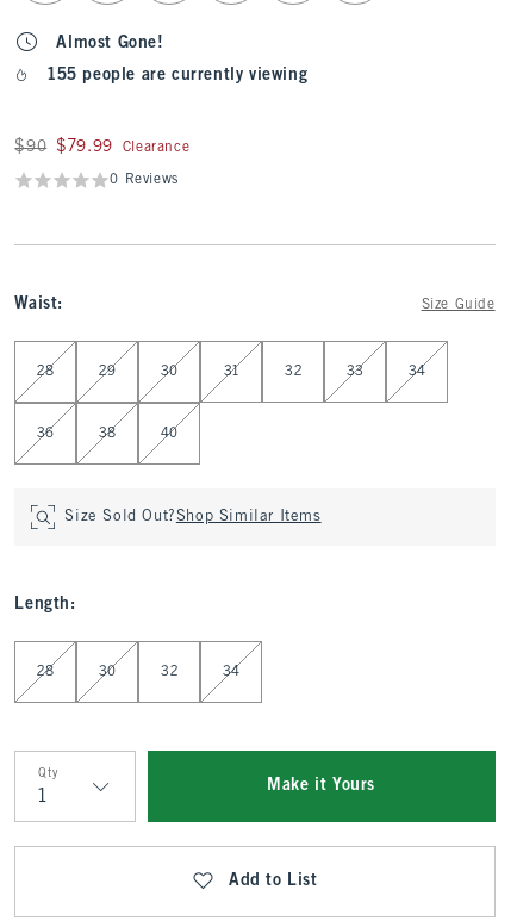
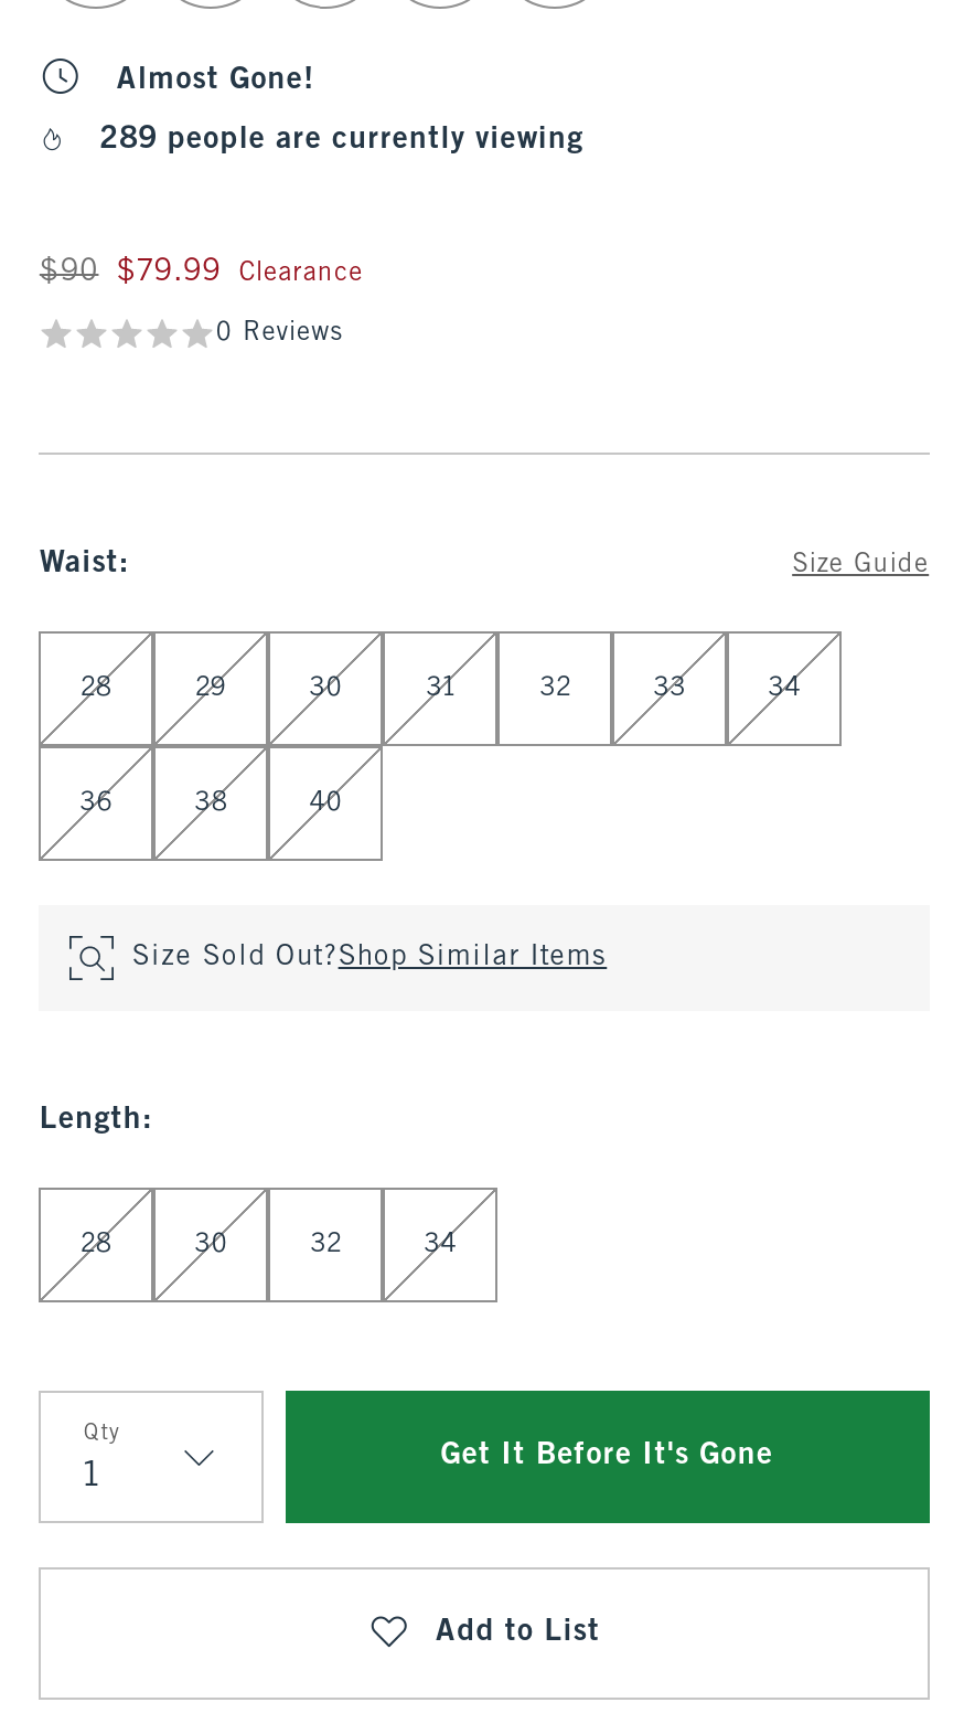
[48,68,308,83] 155 people are currently viewing -> [100,126,584,155] 289 people are currently viewing
[267,778,375,794] Make it Yours -> [441,1441,773,1470] Get It Before It's Gone

